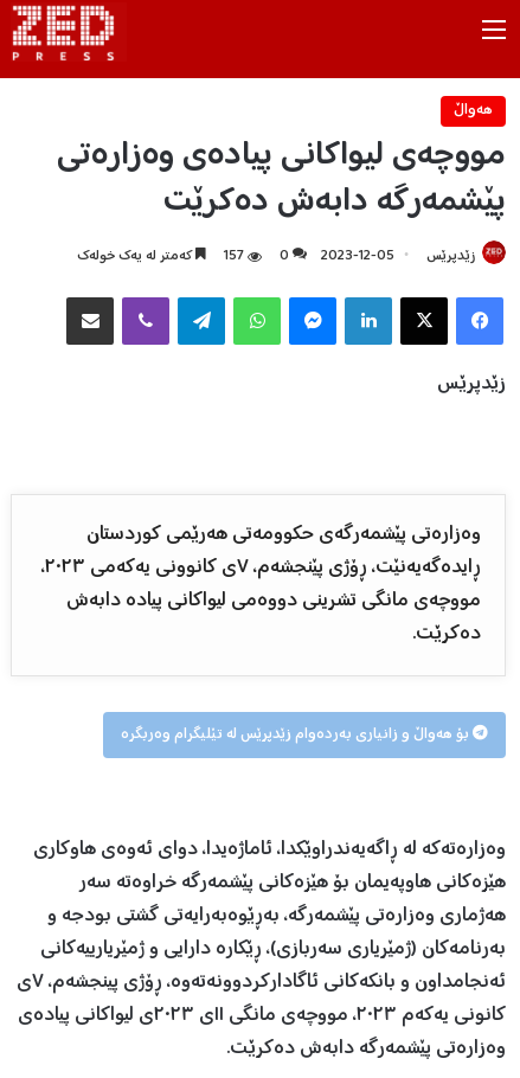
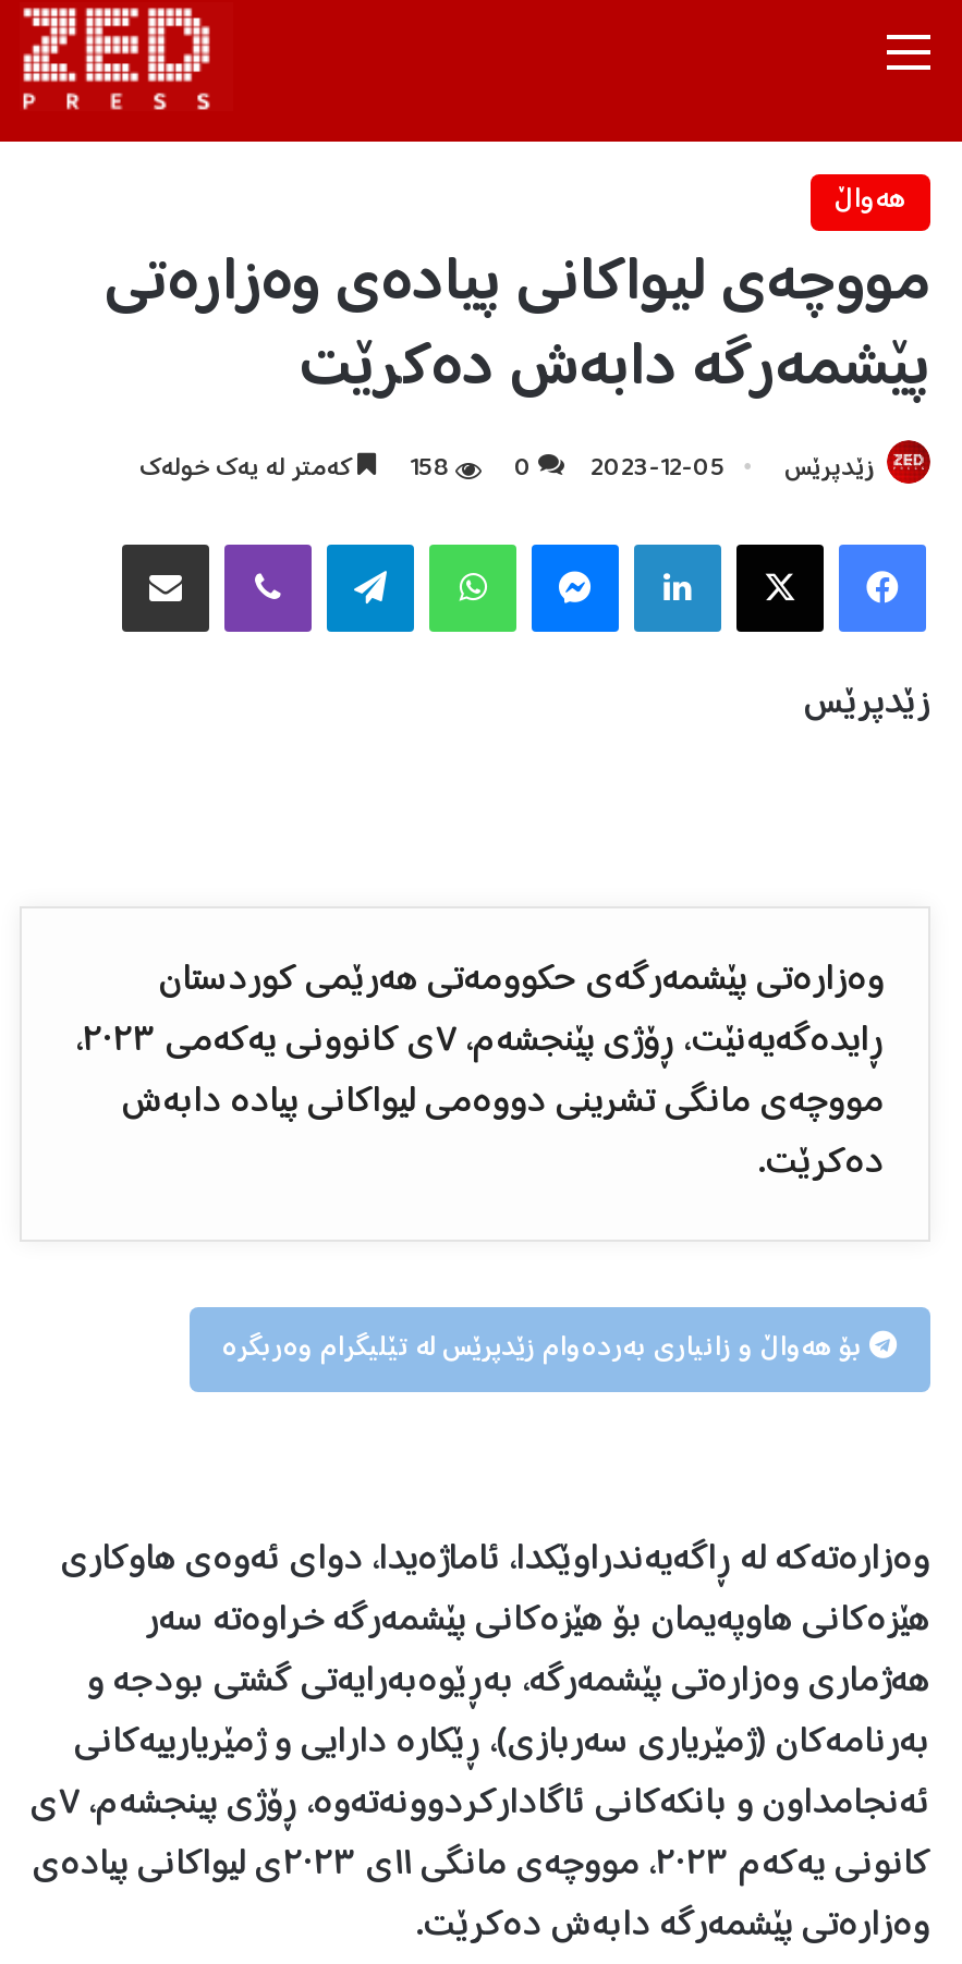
[224,246,244,267] 157 -> [410,451,449,488] 158

